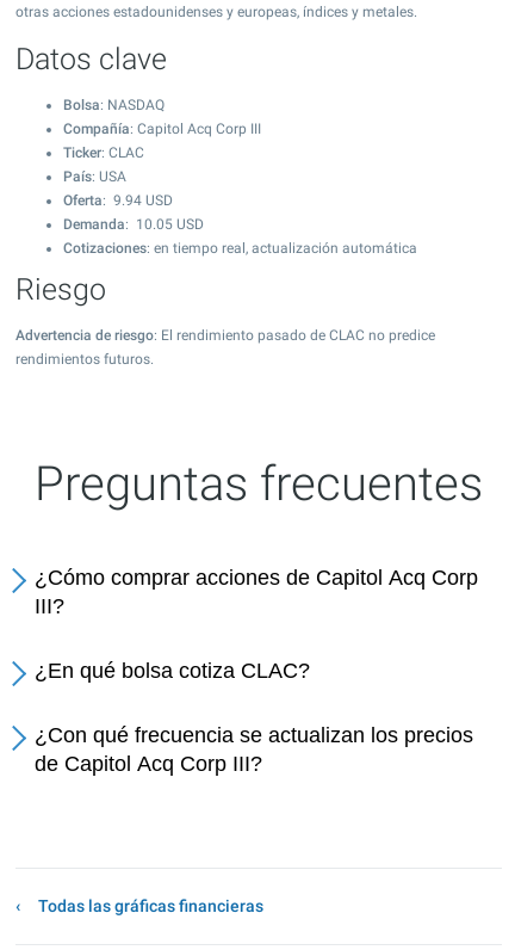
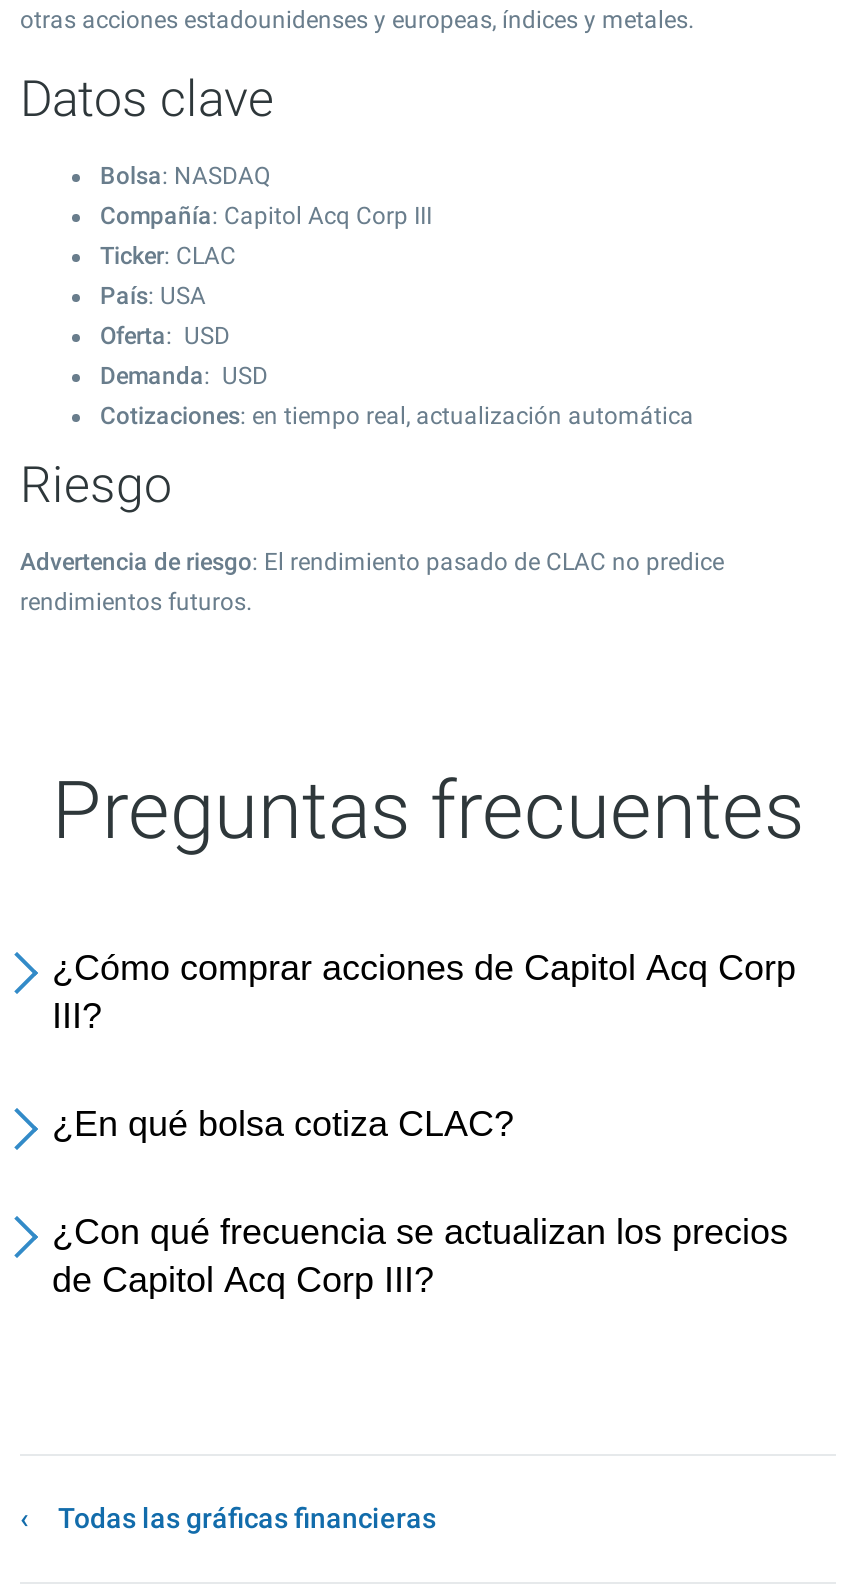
[63,192,204,233] Oferta: 9.94 USD | Demanda: 10.05 USD -> [100,322,268,390] Oferta: USD | Demanda: USD

